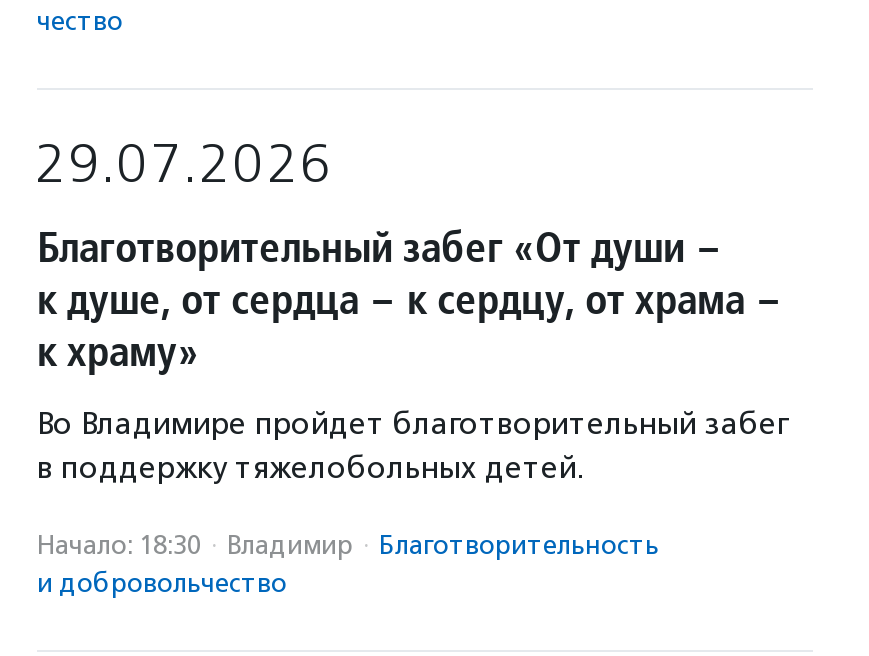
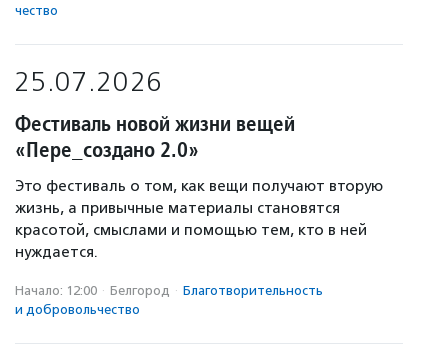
[33,132,783,378] 29.07.2026 | Благотворительный забег «От души – | к душе, от сердца – к сердцу, от храма – | к храму» -> [13,66,295,163] 25.07.2026 | Фестиваль новой жизни вещей | «Пере_создано 2.0»
[37,406,789,486] Во Владимире пройдет благотворительный забег | в поддержку тяжелобольных детей. -> [15,177,383,261] Это фестиваль о том, как вещи получают вторую | жизнь, а привычные материалы становятся | красотой, смыслами и помощью тем, кто в ней | нуждается.
[37,530,659,560] Начало: 18:30 · Владимир · Благотворительность -> [15,283,323,298] Начало: 12:00 · Белгород · Благотворительность

